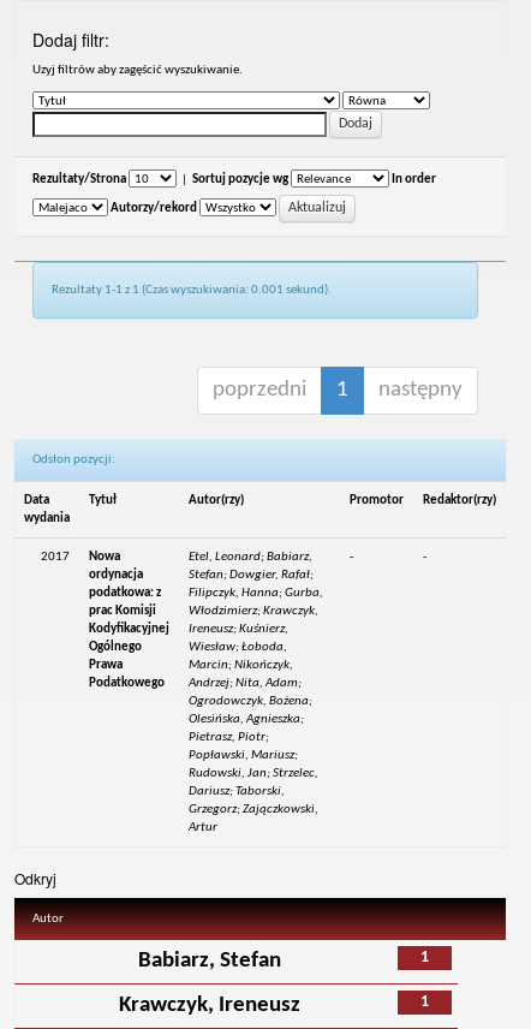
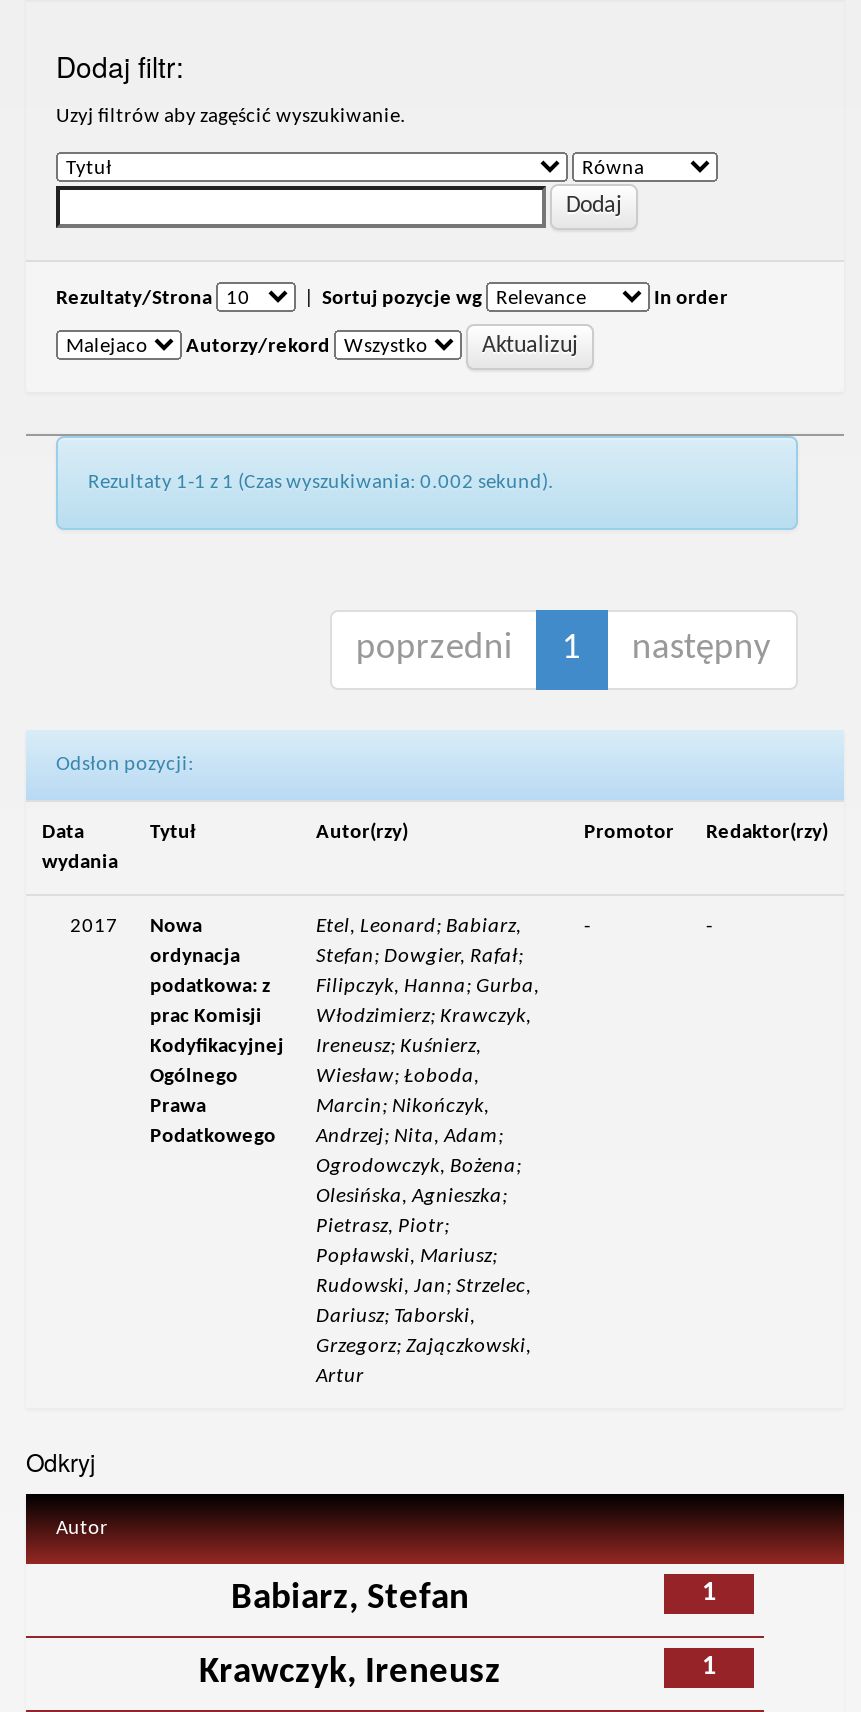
[52,284,332,297] Rezultaty 1-1 z 1 (Czas wyszukiwania: 0.001 sekund). -> [88,472,554,494] Rezultaty 1-1 z 1 (Czas wyszukiwania: 0.002 sekund).

